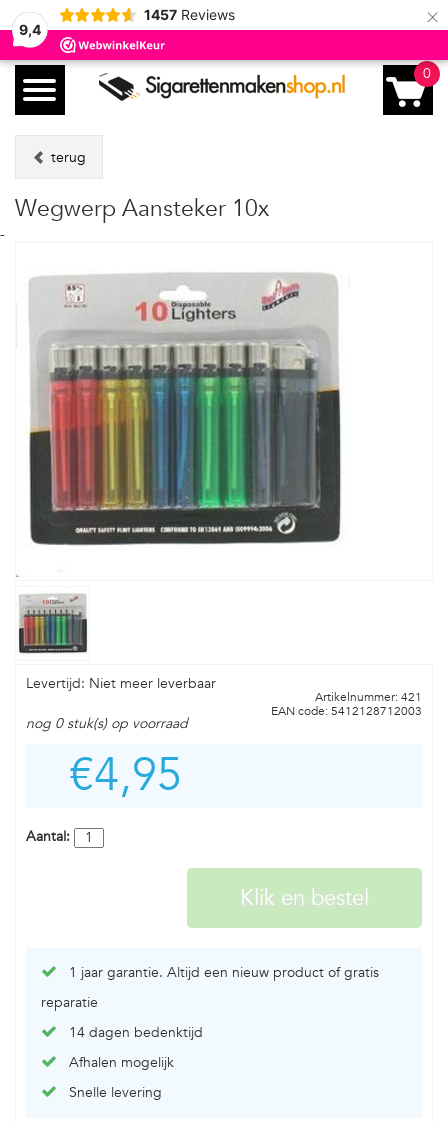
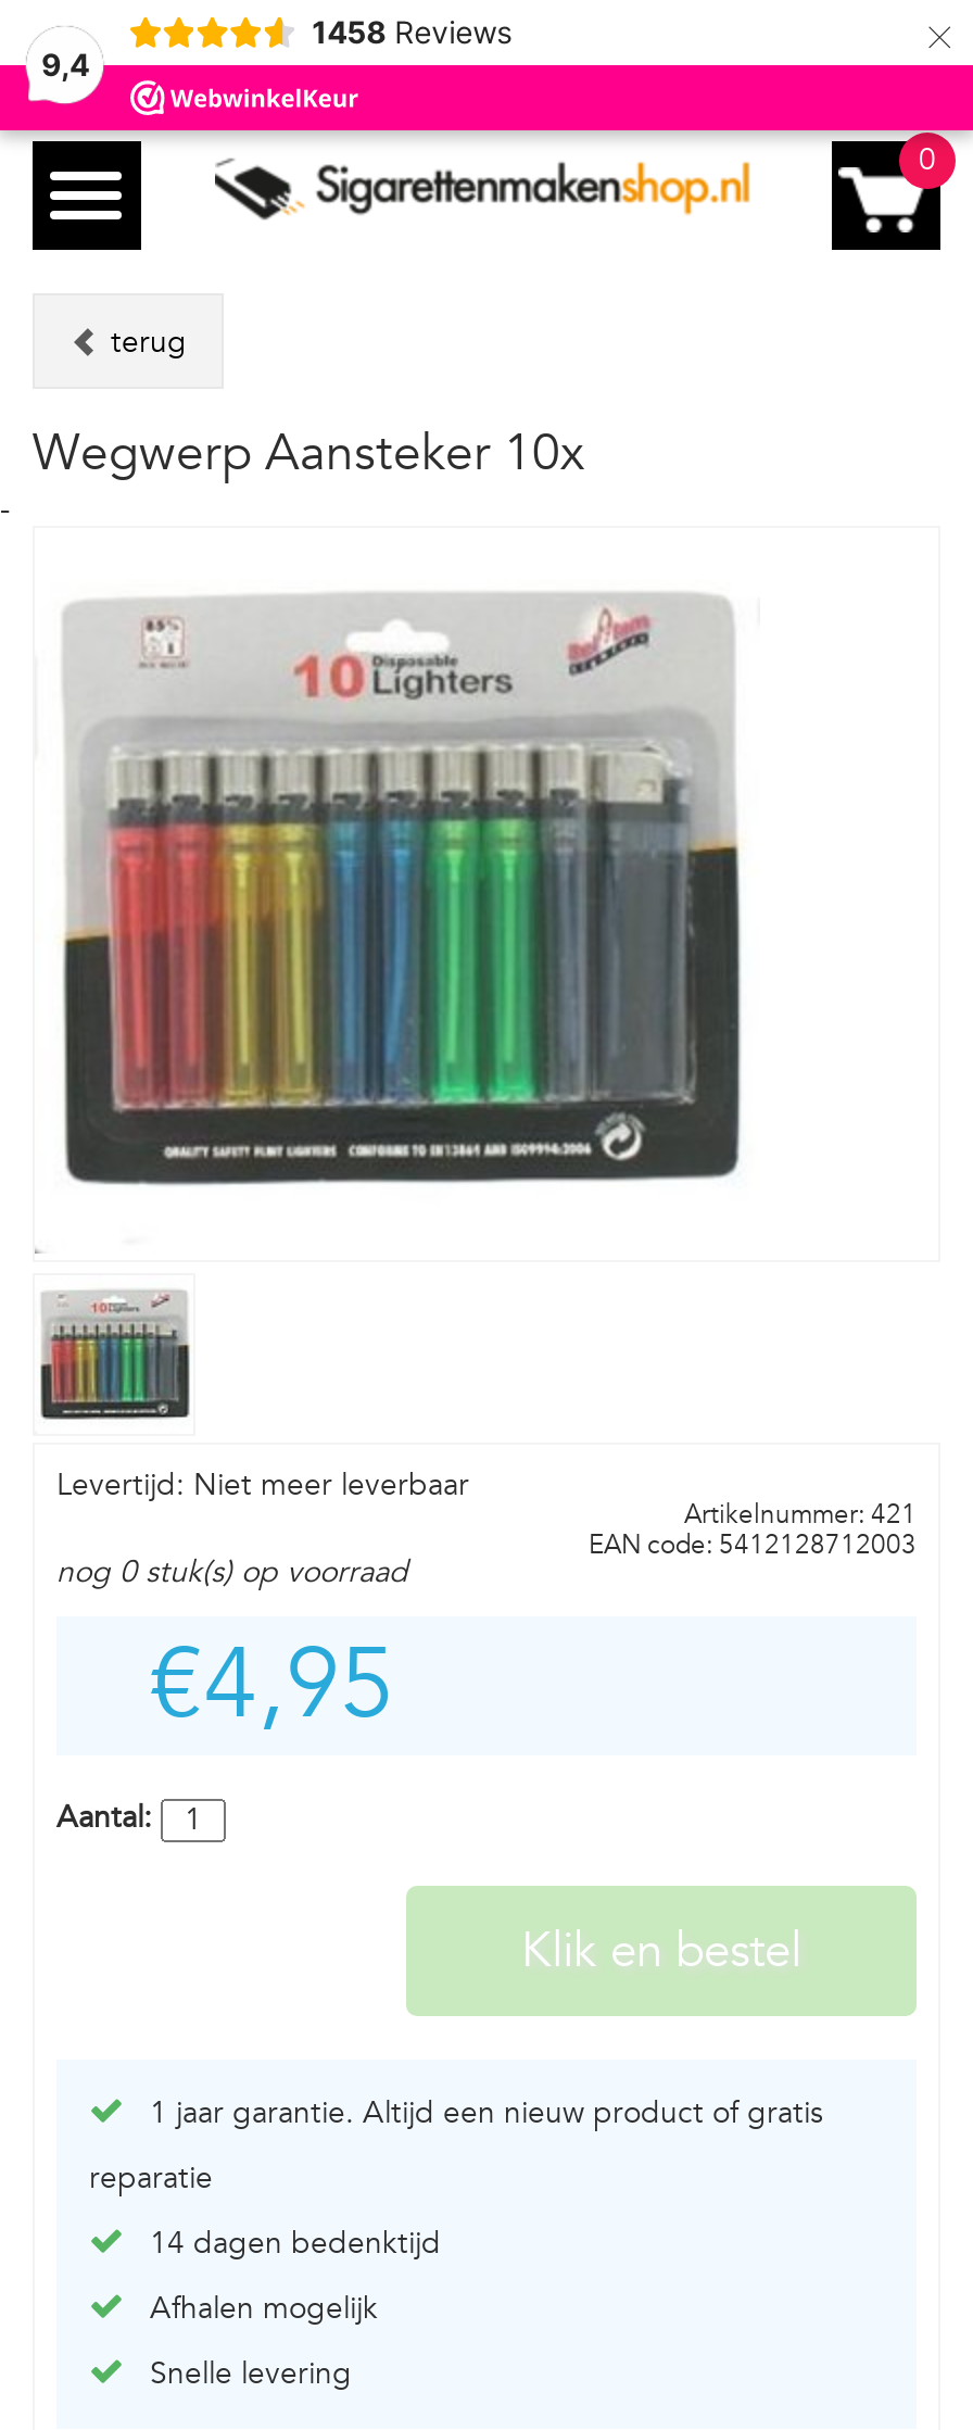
[144,6,235,23] 1457 Reviews -> [312,13,512,50] 1458 Reviews

